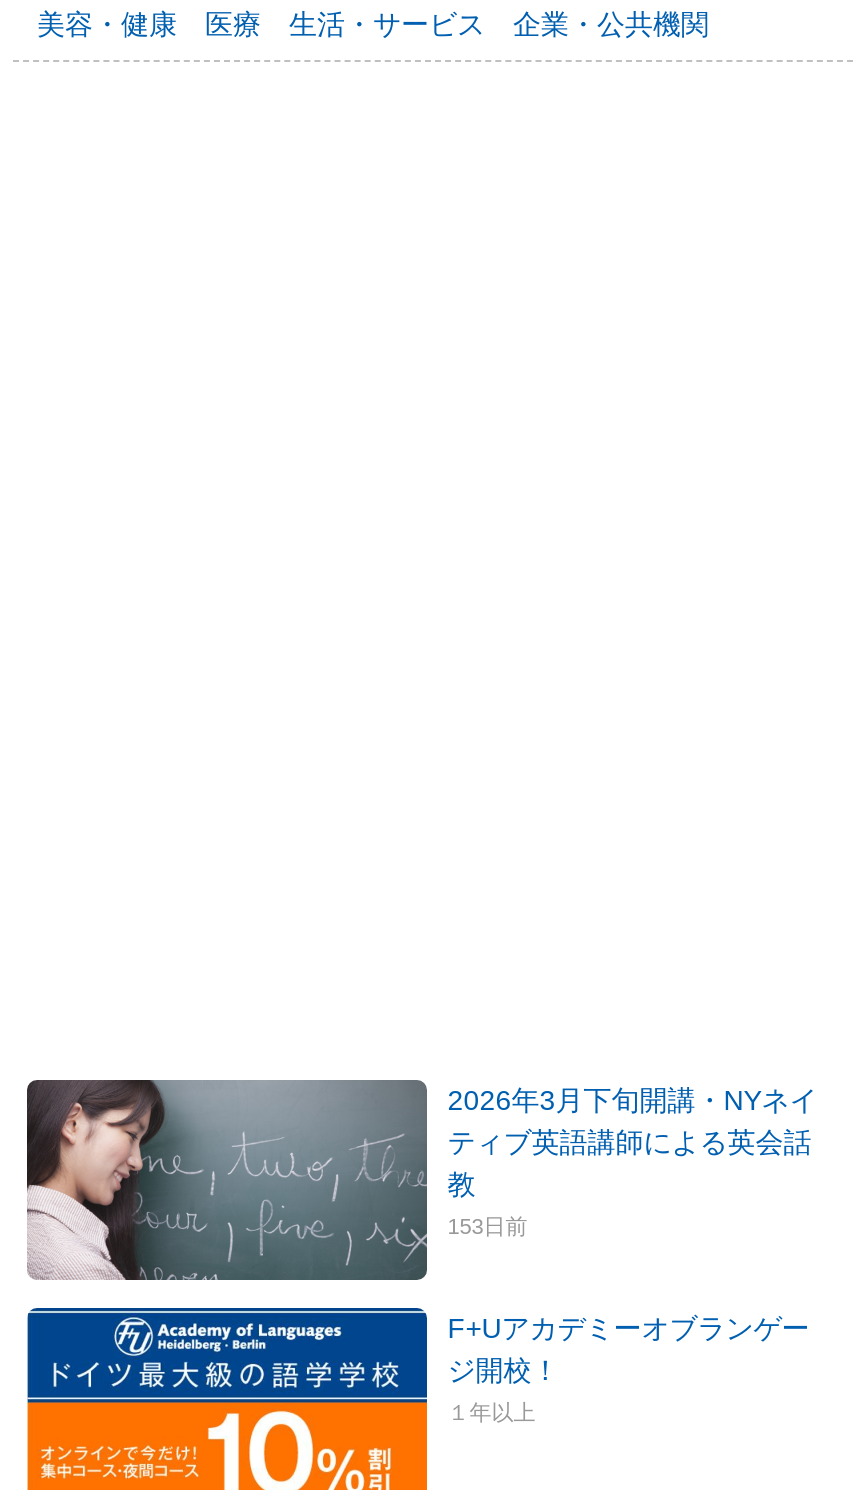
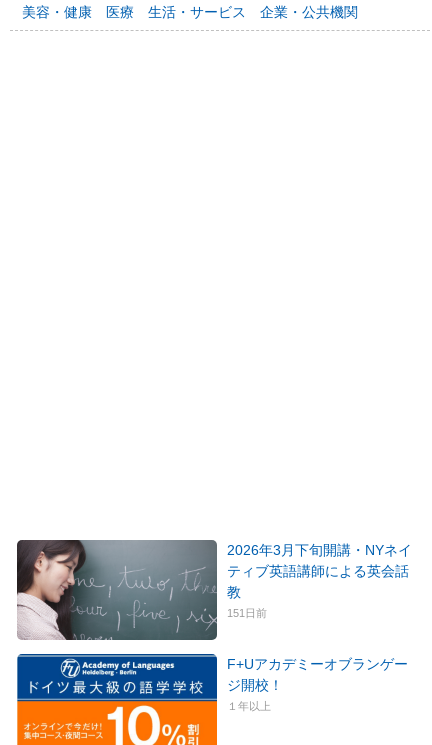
[447,1213,527,1237] 153日前 -> [227,606,267,618] 151日前

